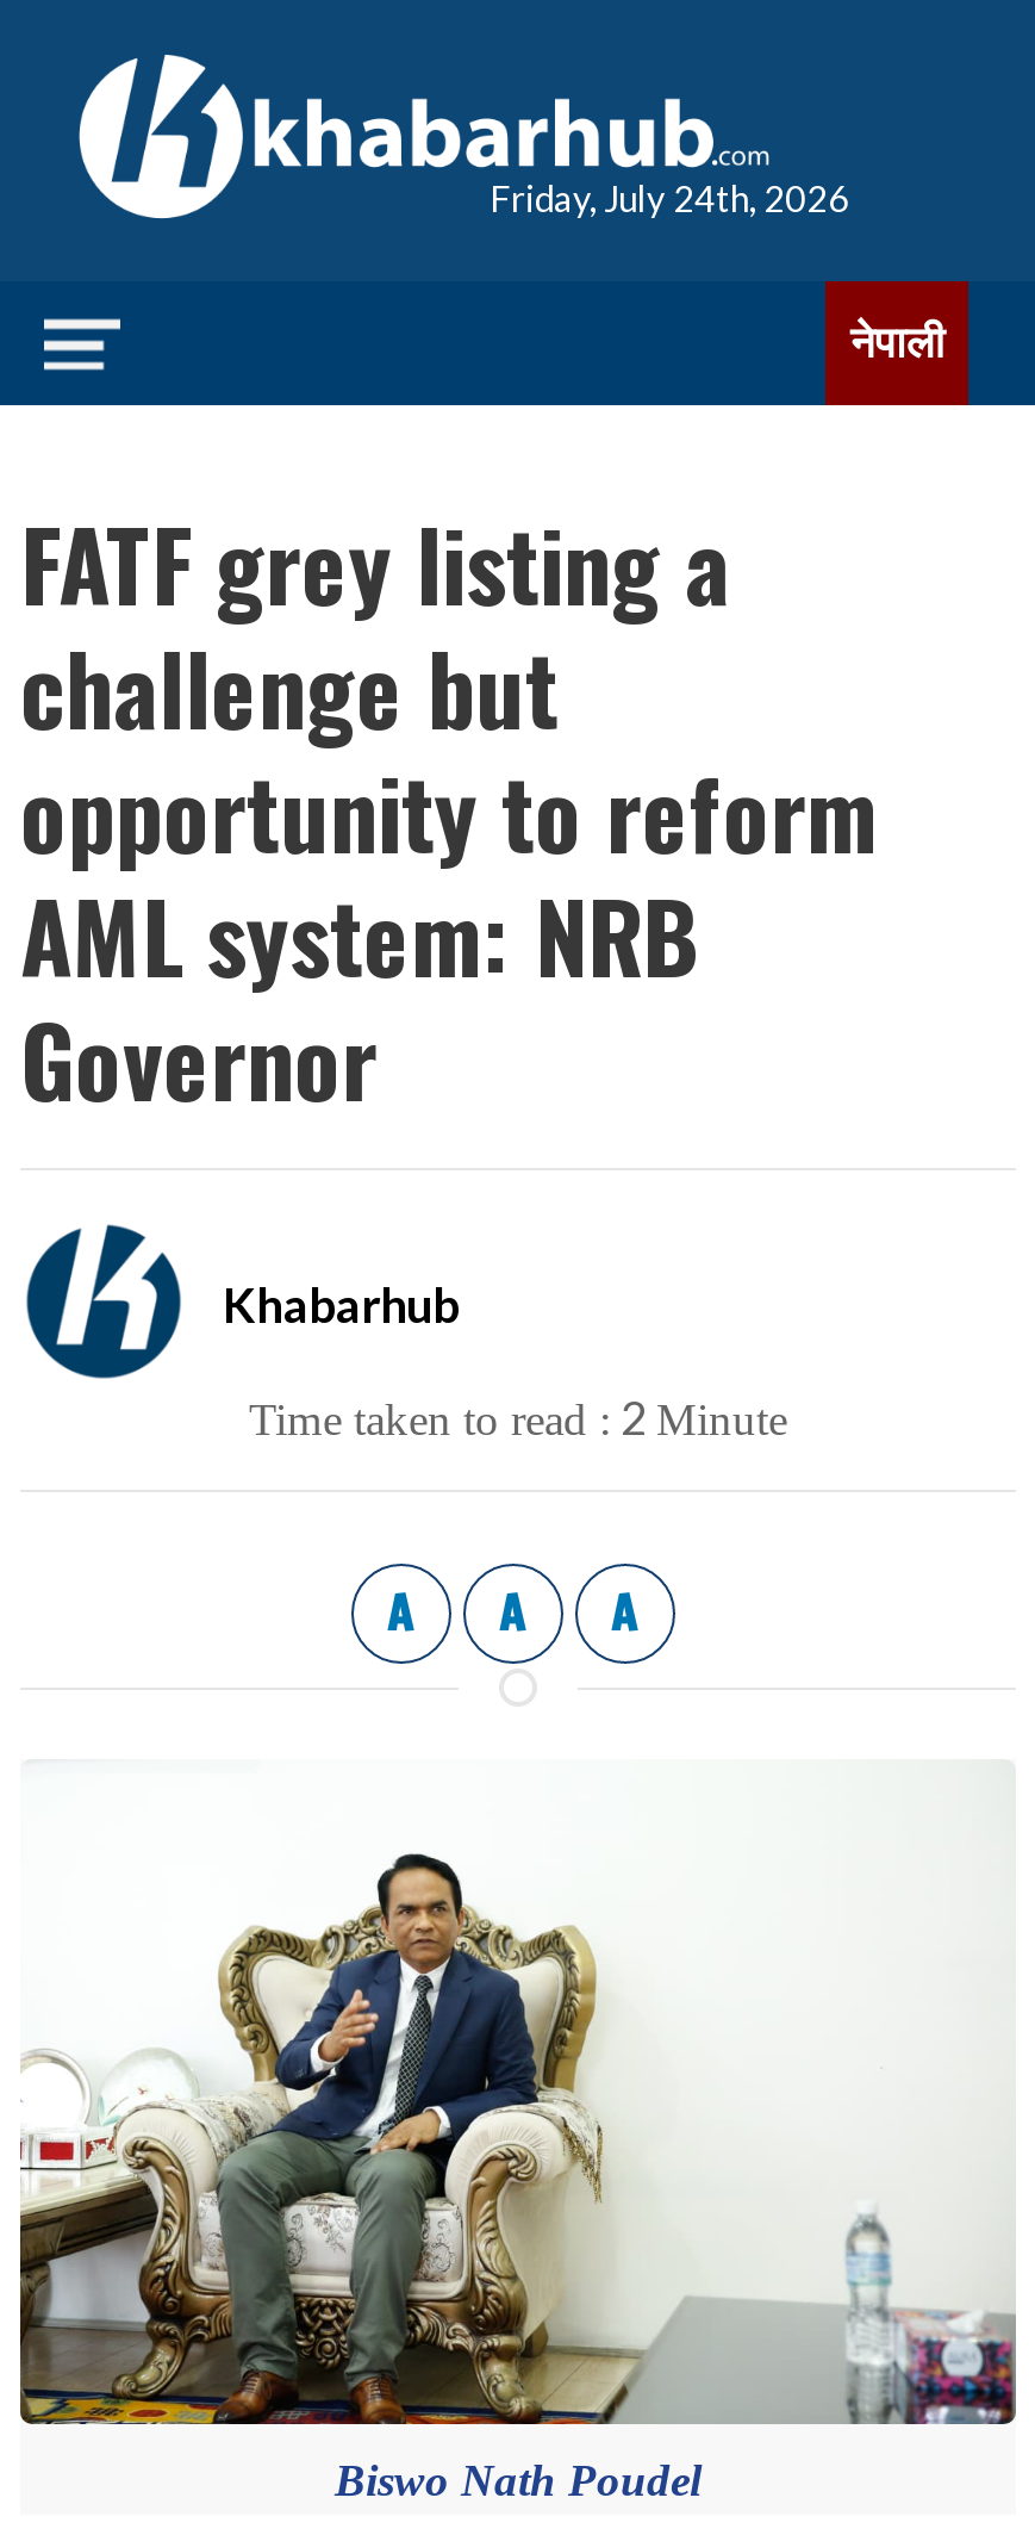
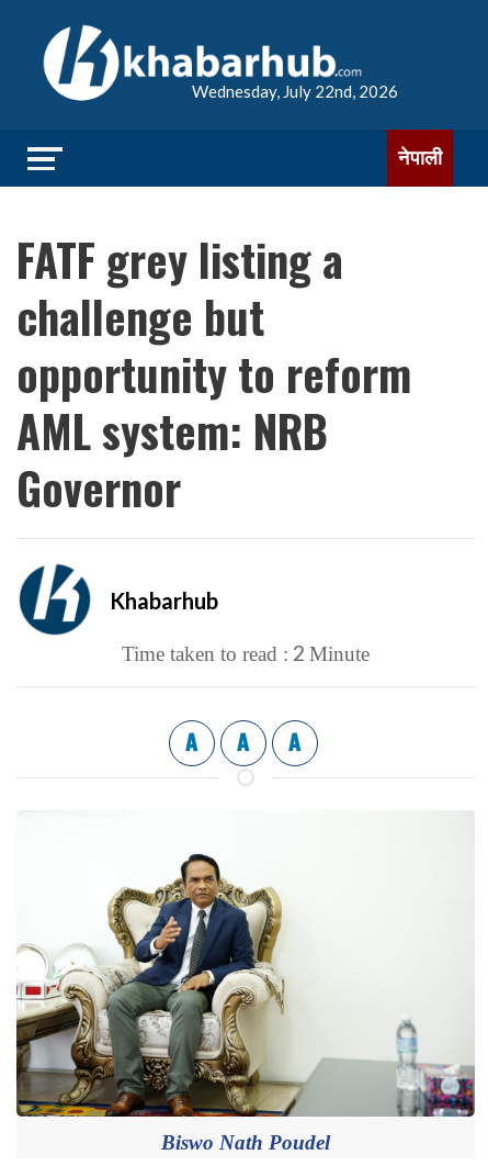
[490,176,849,219] Friday, July 24th, 2026 -> [192,81,398,101] Wednesday, July 22nd, 2026

